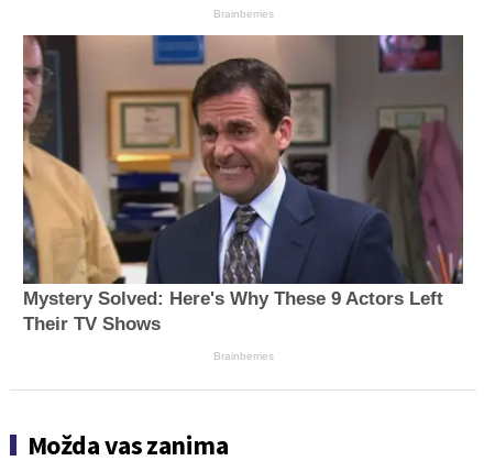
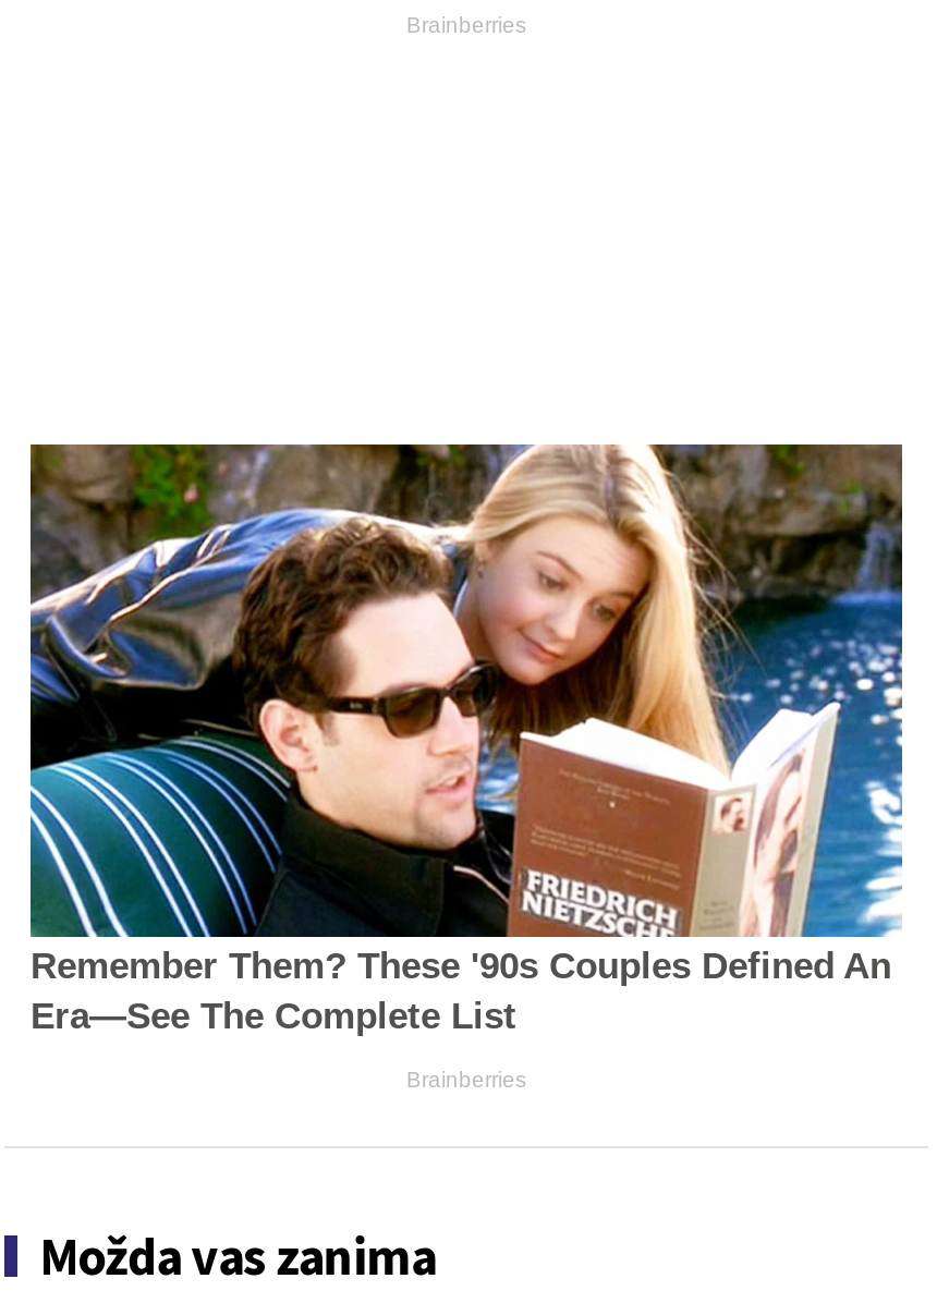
[22,34,464,334] [image] | Mystery Solved: Here's Why These 9 Actors Left | Their TV Shows -> [28,442,904,1036] [image] | Remember Them? These '90s Couples Defined An | Era—See The Complete List

